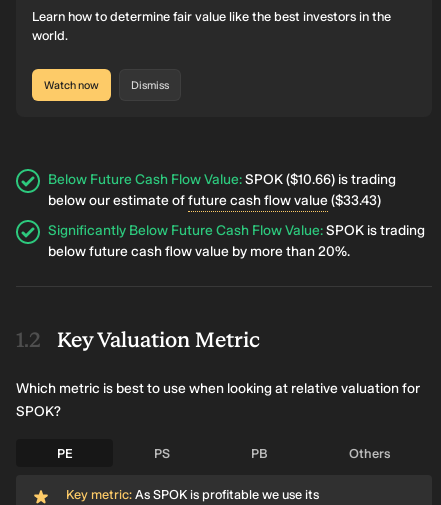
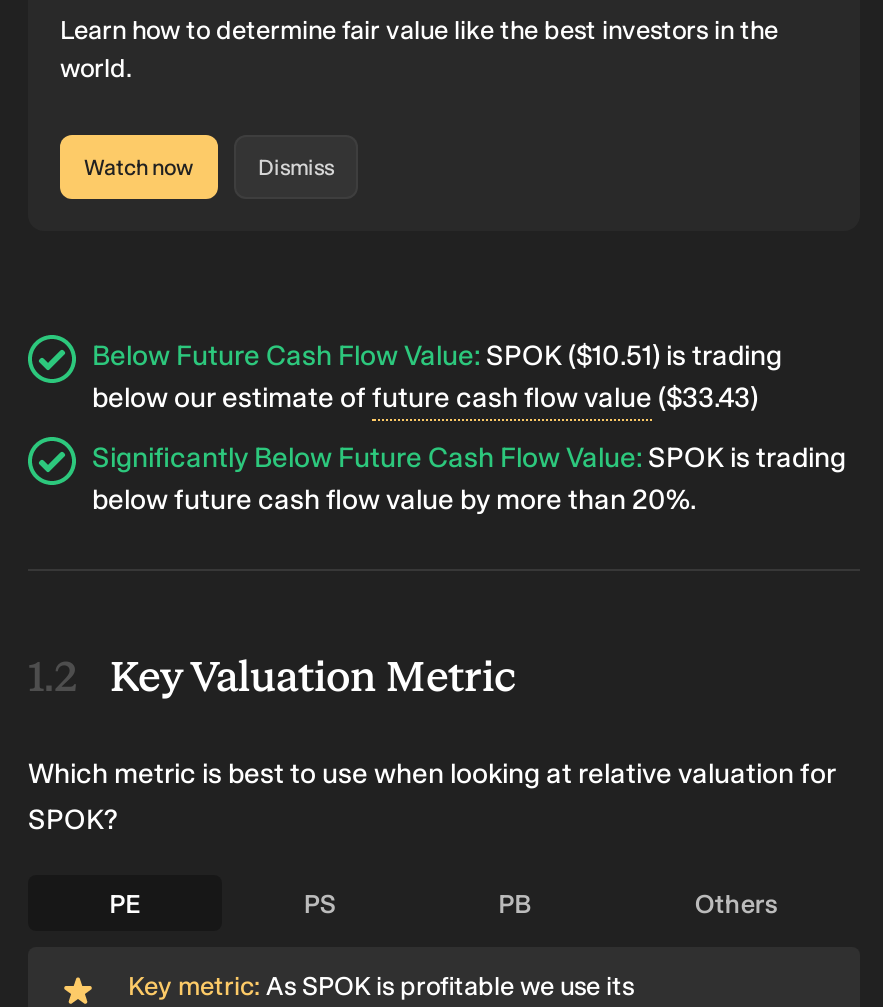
[48,171,396,188] Below Future Cash Flow Value: SPOK ($10.66) is trading -> [92,339,782,373] Below Future Cash Flow Value: SPOK ($10.51) is trading

